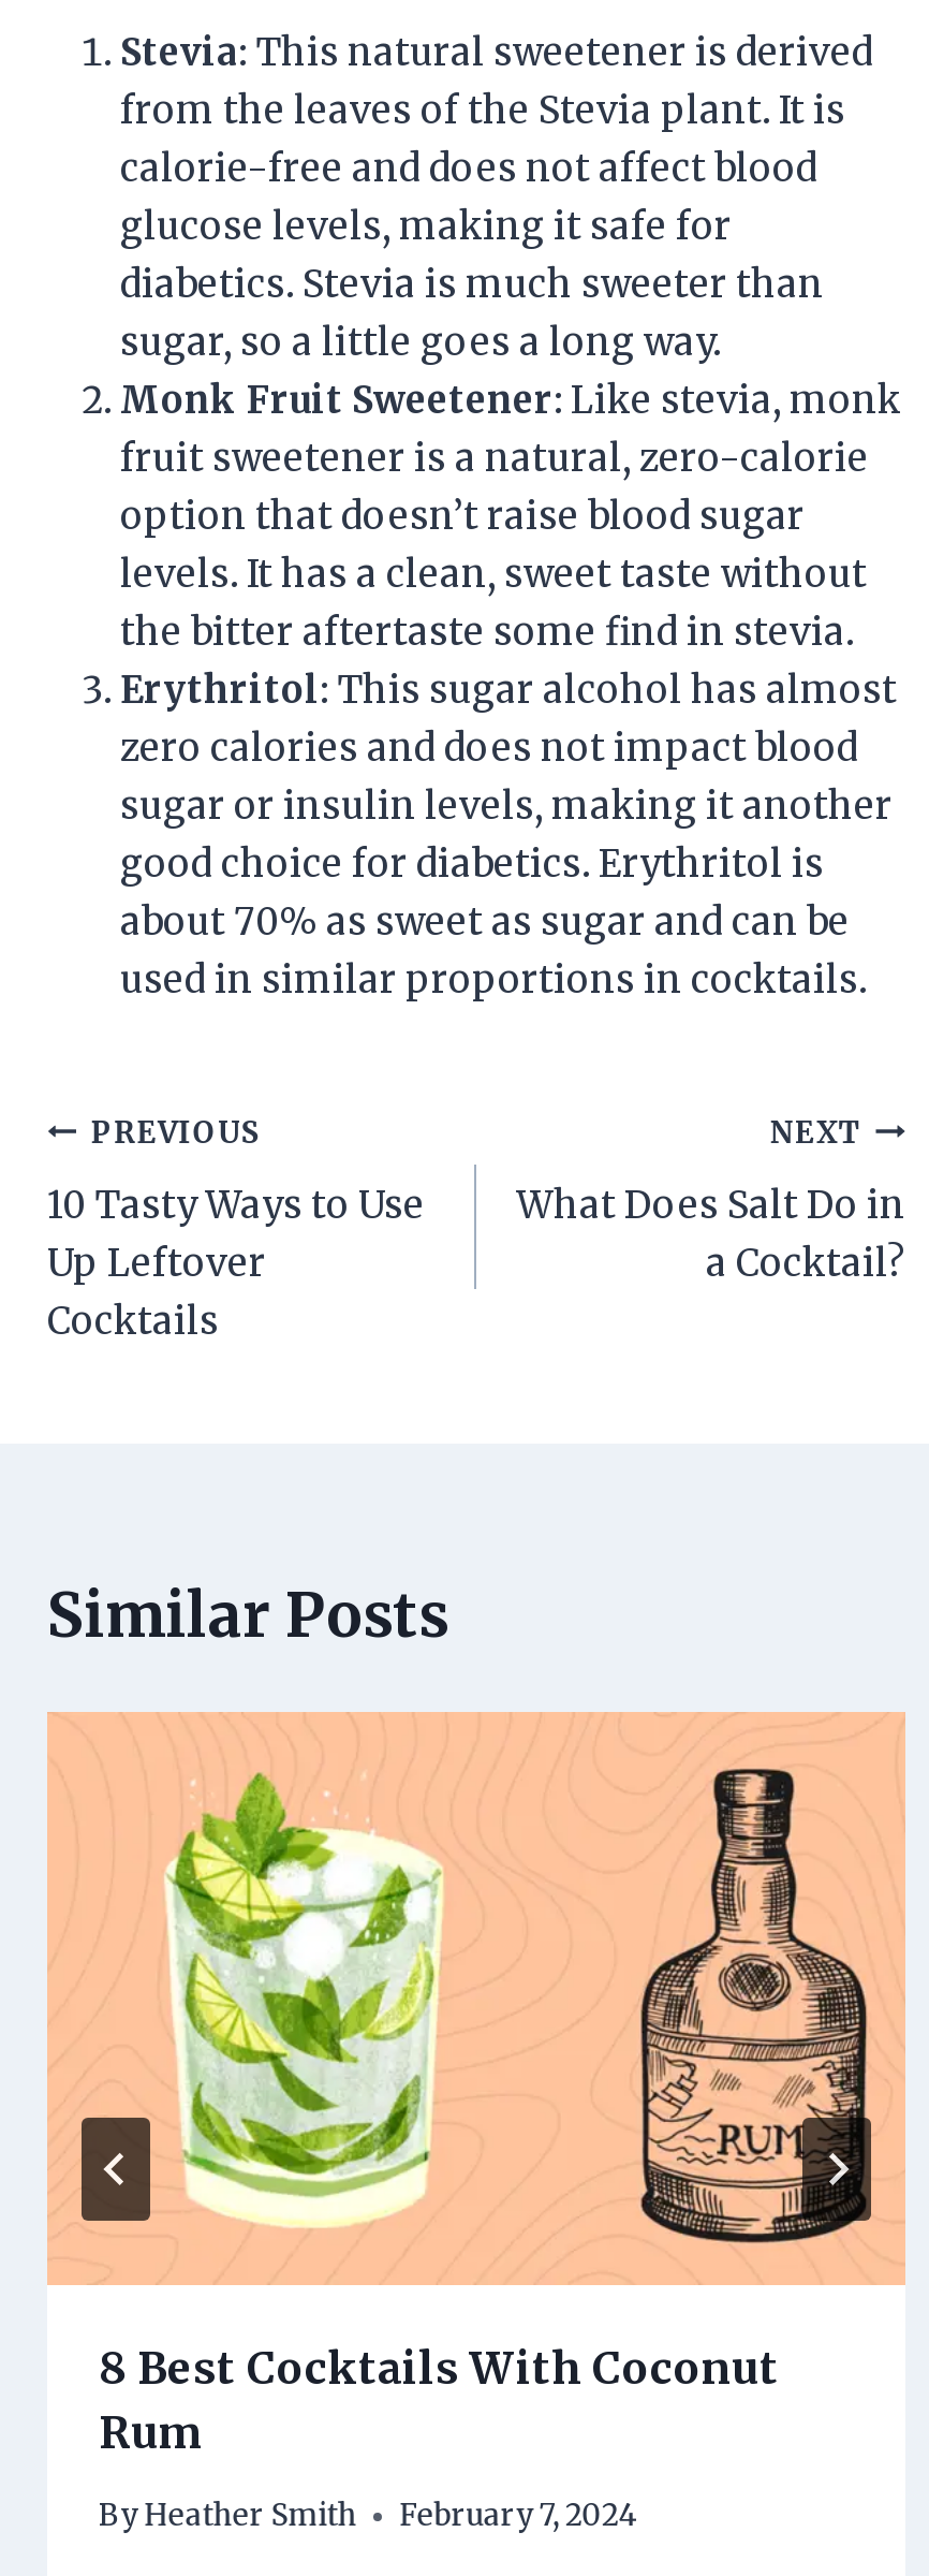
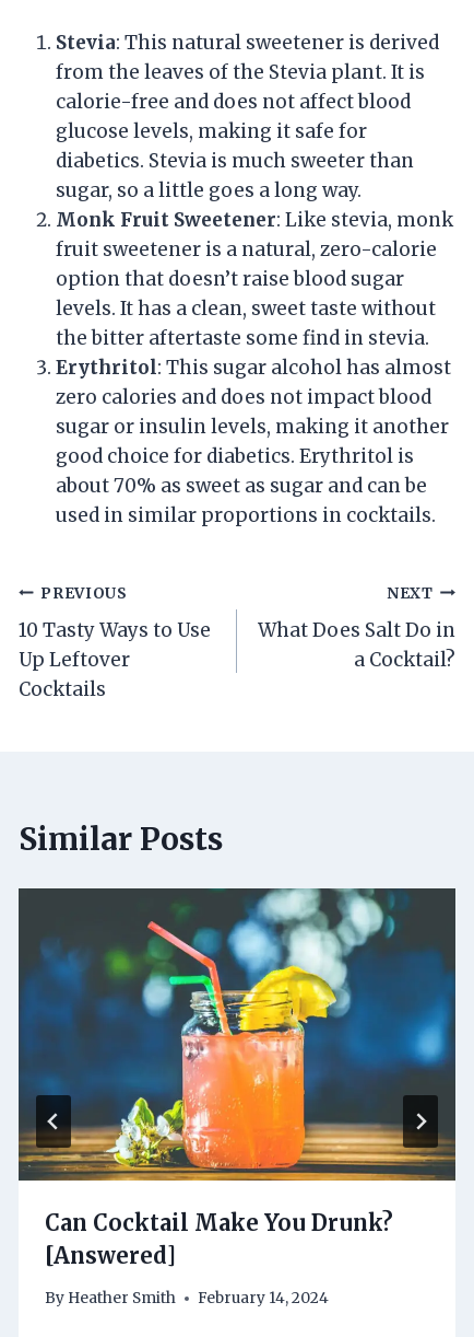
[47,1710,905,2459] [image] | 8 Best Cocktails With Coconut | Rum -> [17,887,457,1269] [image] | Can Cocktail Make You Drunk? | [Answered]
[99,2499,638,2535] By Heather Smith February 7, 2024 -> [45,1289,329,1308] By Heather Smith February 14, 2024

